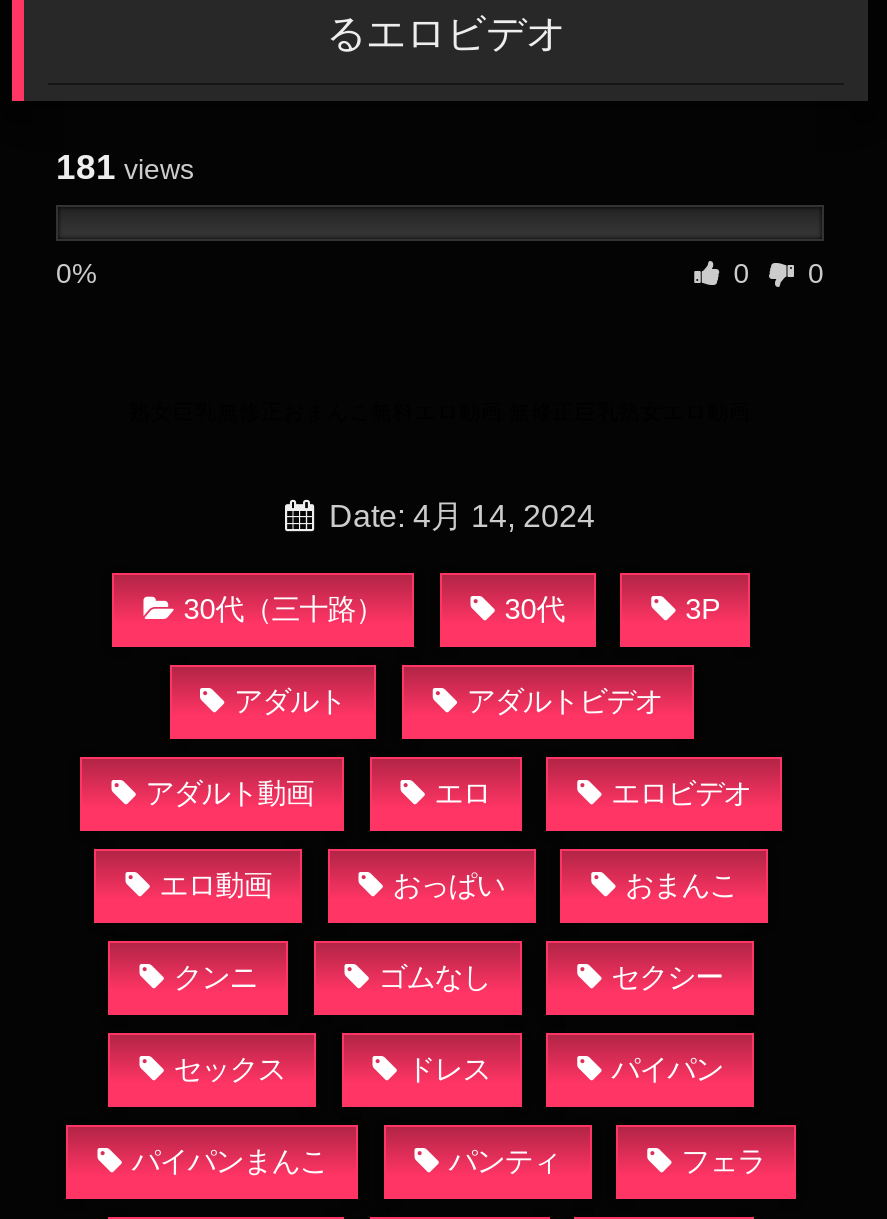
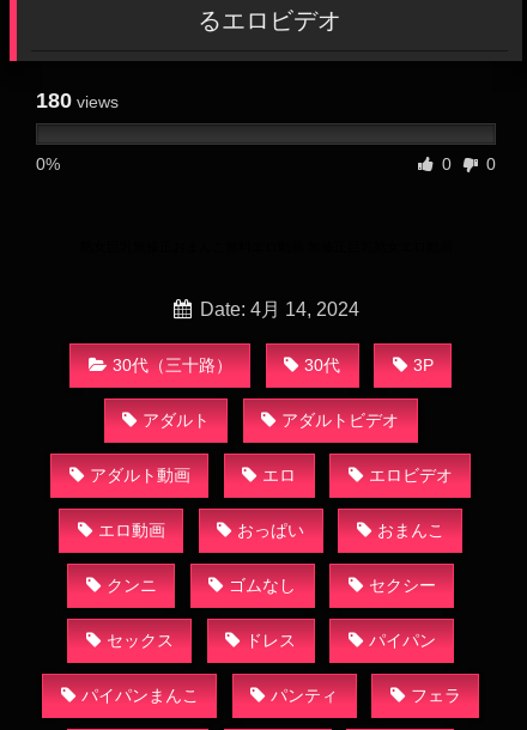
[56,147,194,187] 181 views -> [36,89,119,112] 180 views

